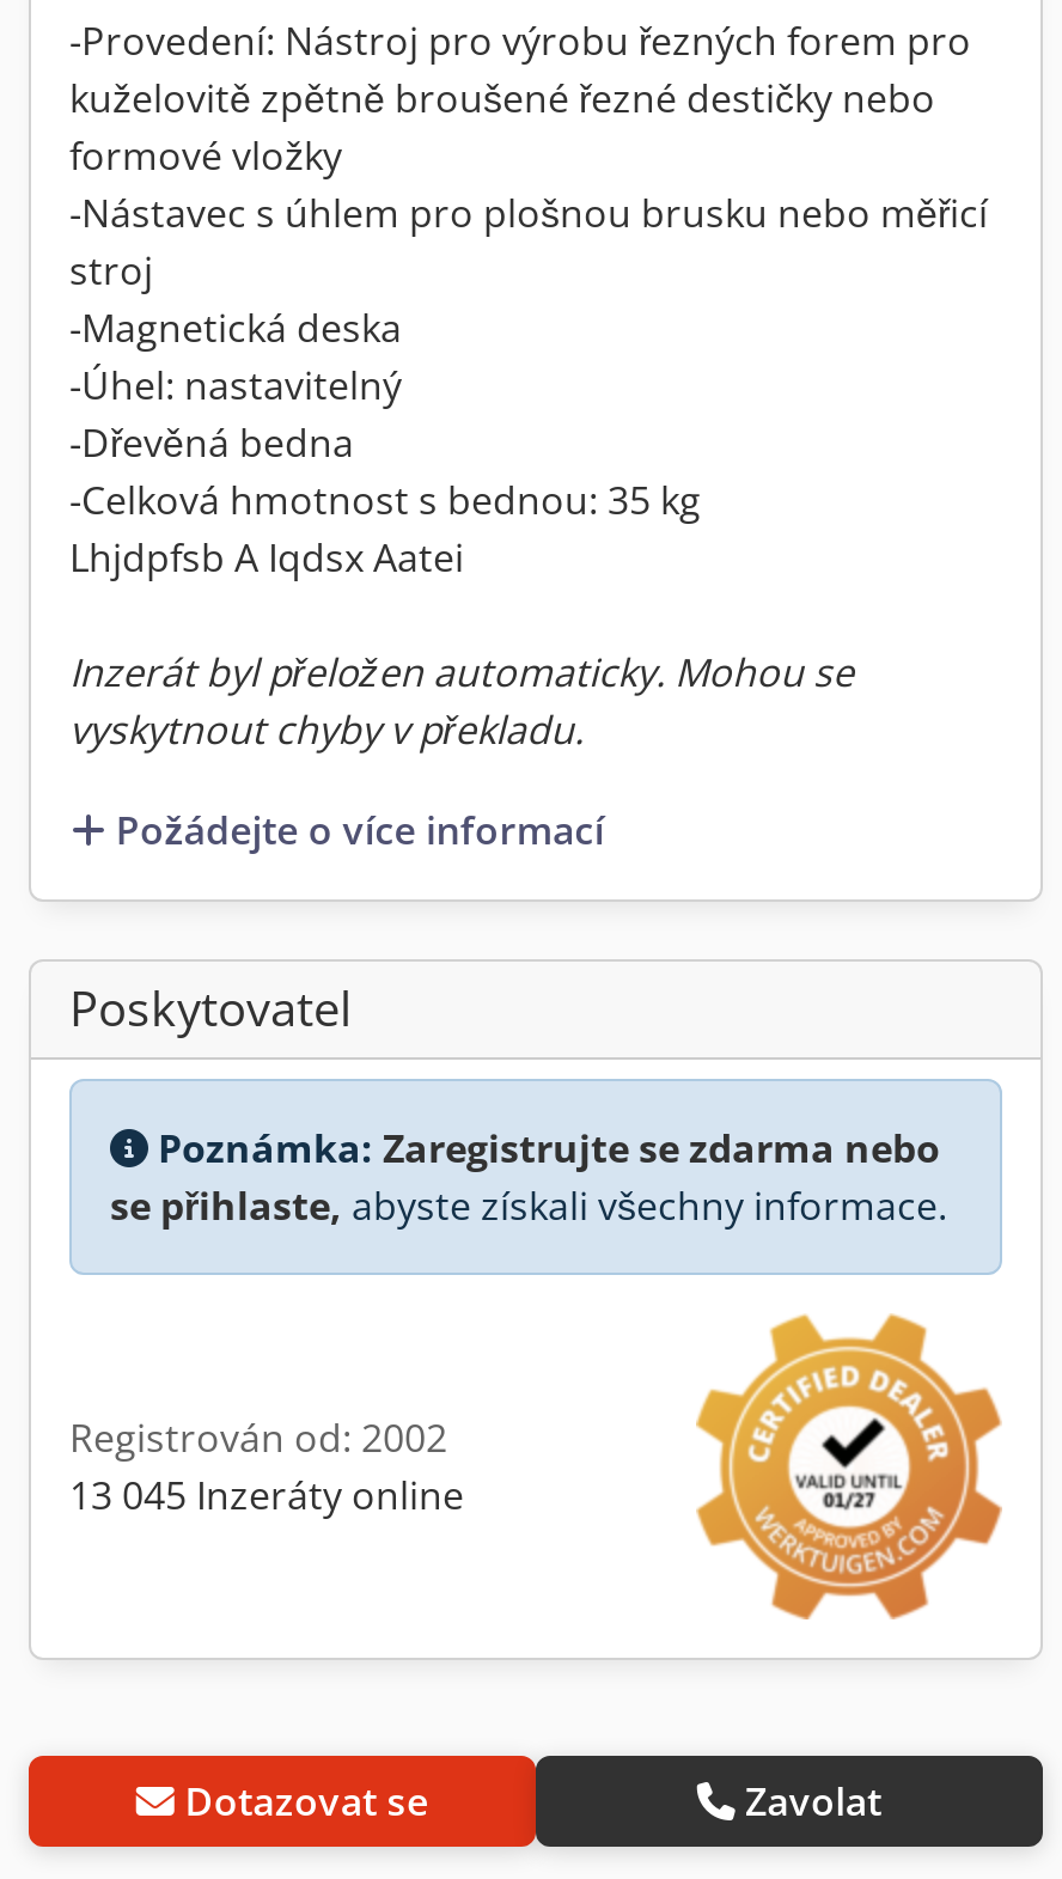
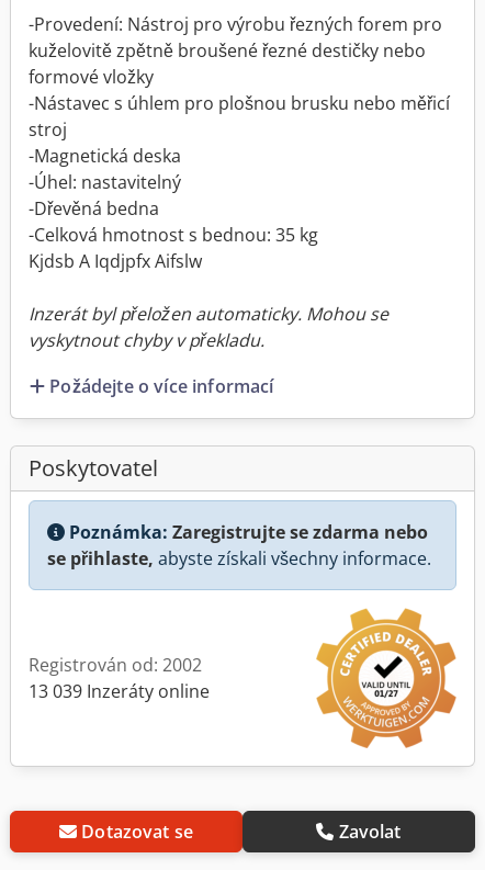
[69,531,464,584] Lhjdpfsb A Iqdsx Aatei -> [29,249,202,273] Kjdsb A Iqdjpfx Aifslw
[69,1468,464,1521] 13 045 Inzeráty online -> [29,679,210,703] 13 039 Inzeráty online

